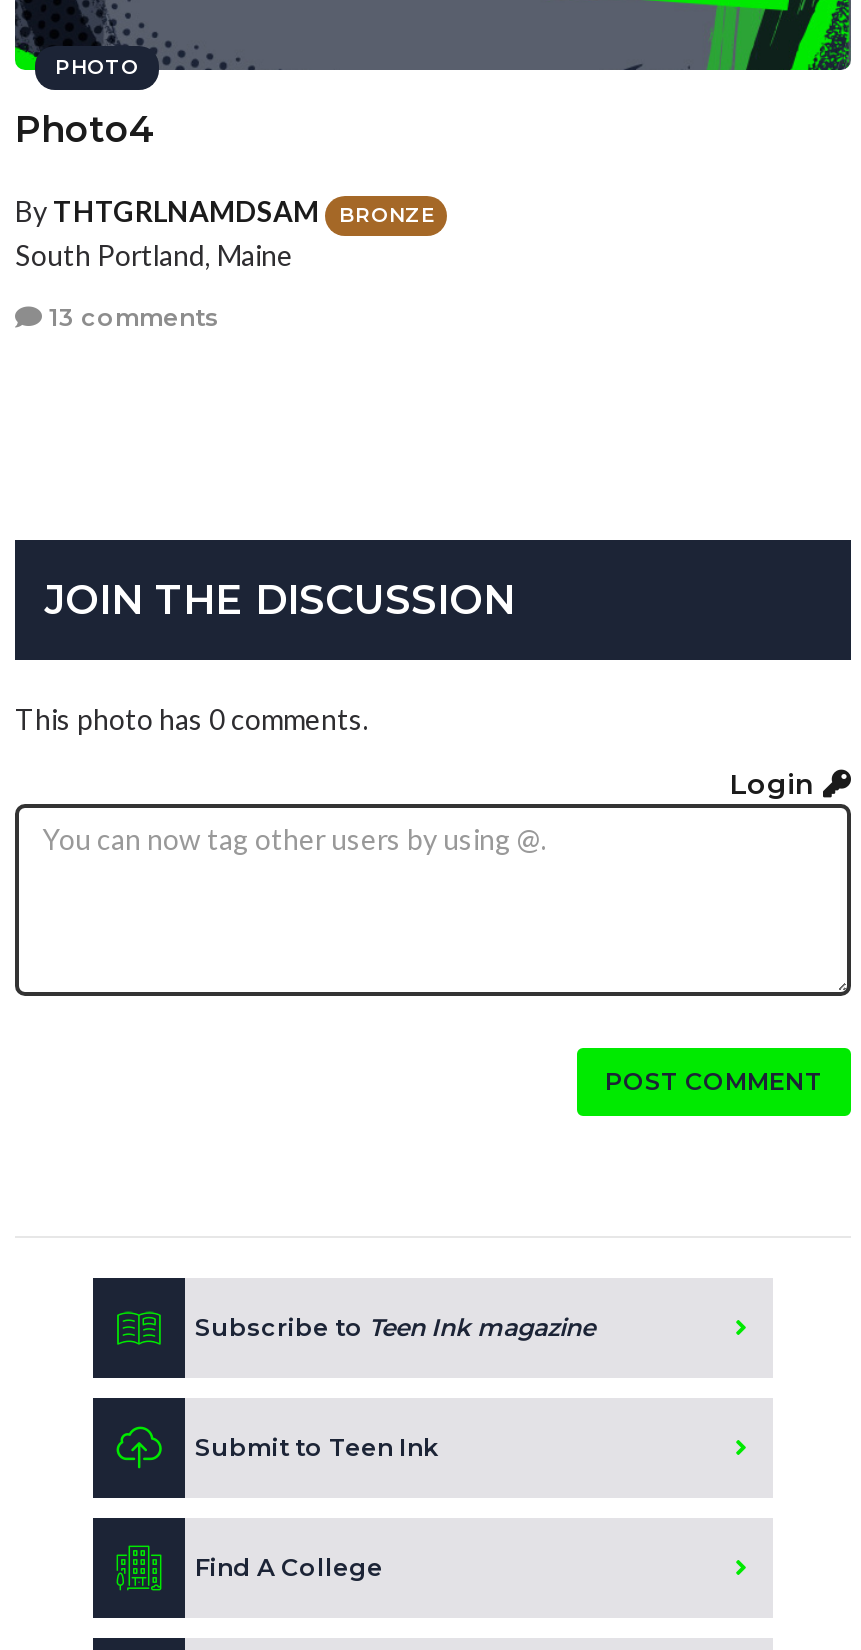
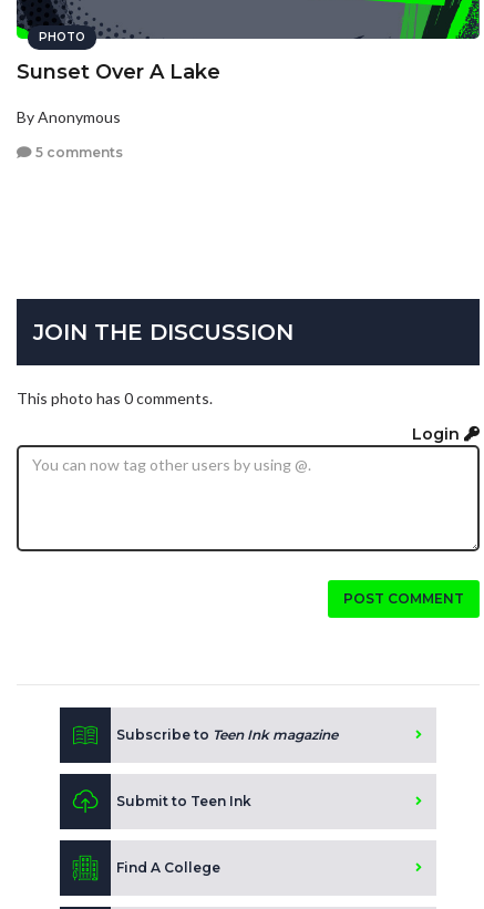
[15,109,155,153] Photo4 -> [17,60,220,84] Sunset Over A Lake
[15,195,433,271] By THTGRLNAMDSAM | BRONZE | South Portland, Maine -> [17,108,121,127] By Anonymous
[43,302,219,332] 13 comments -> [32,144,123,160] 5 comments

